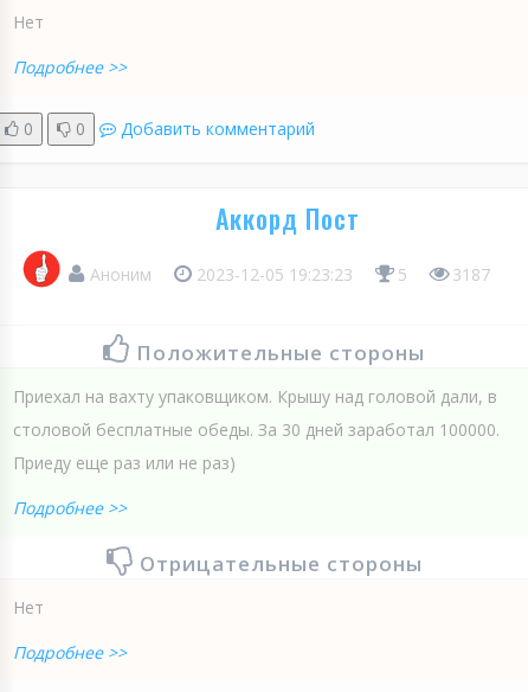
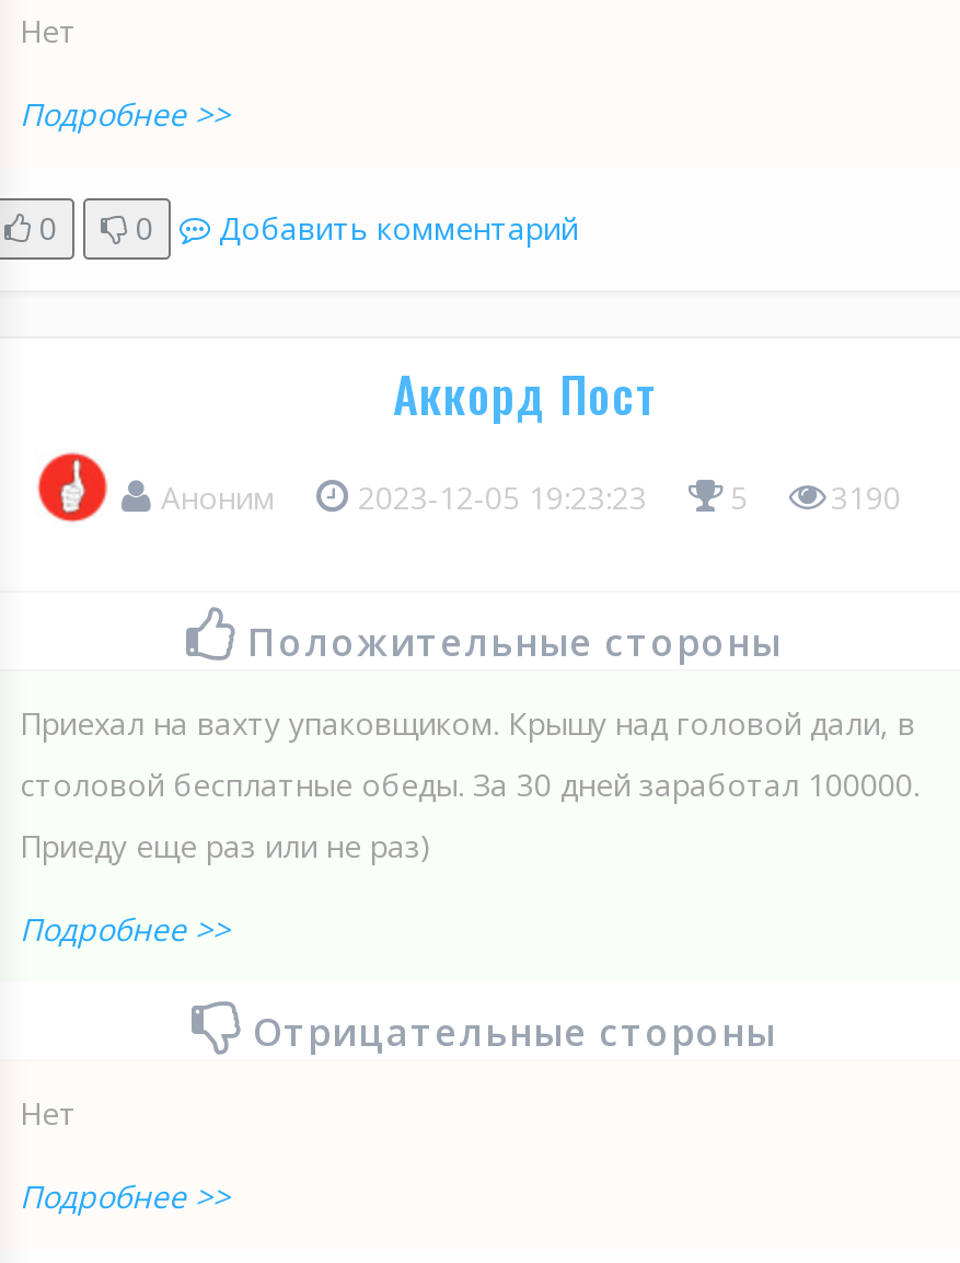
[85,263,490,286] Аноним 2023-12-05 19:23:23 5 3187 -> [152,477,901,518] Аноним 2023-12-05 19:23:23 5 3190

